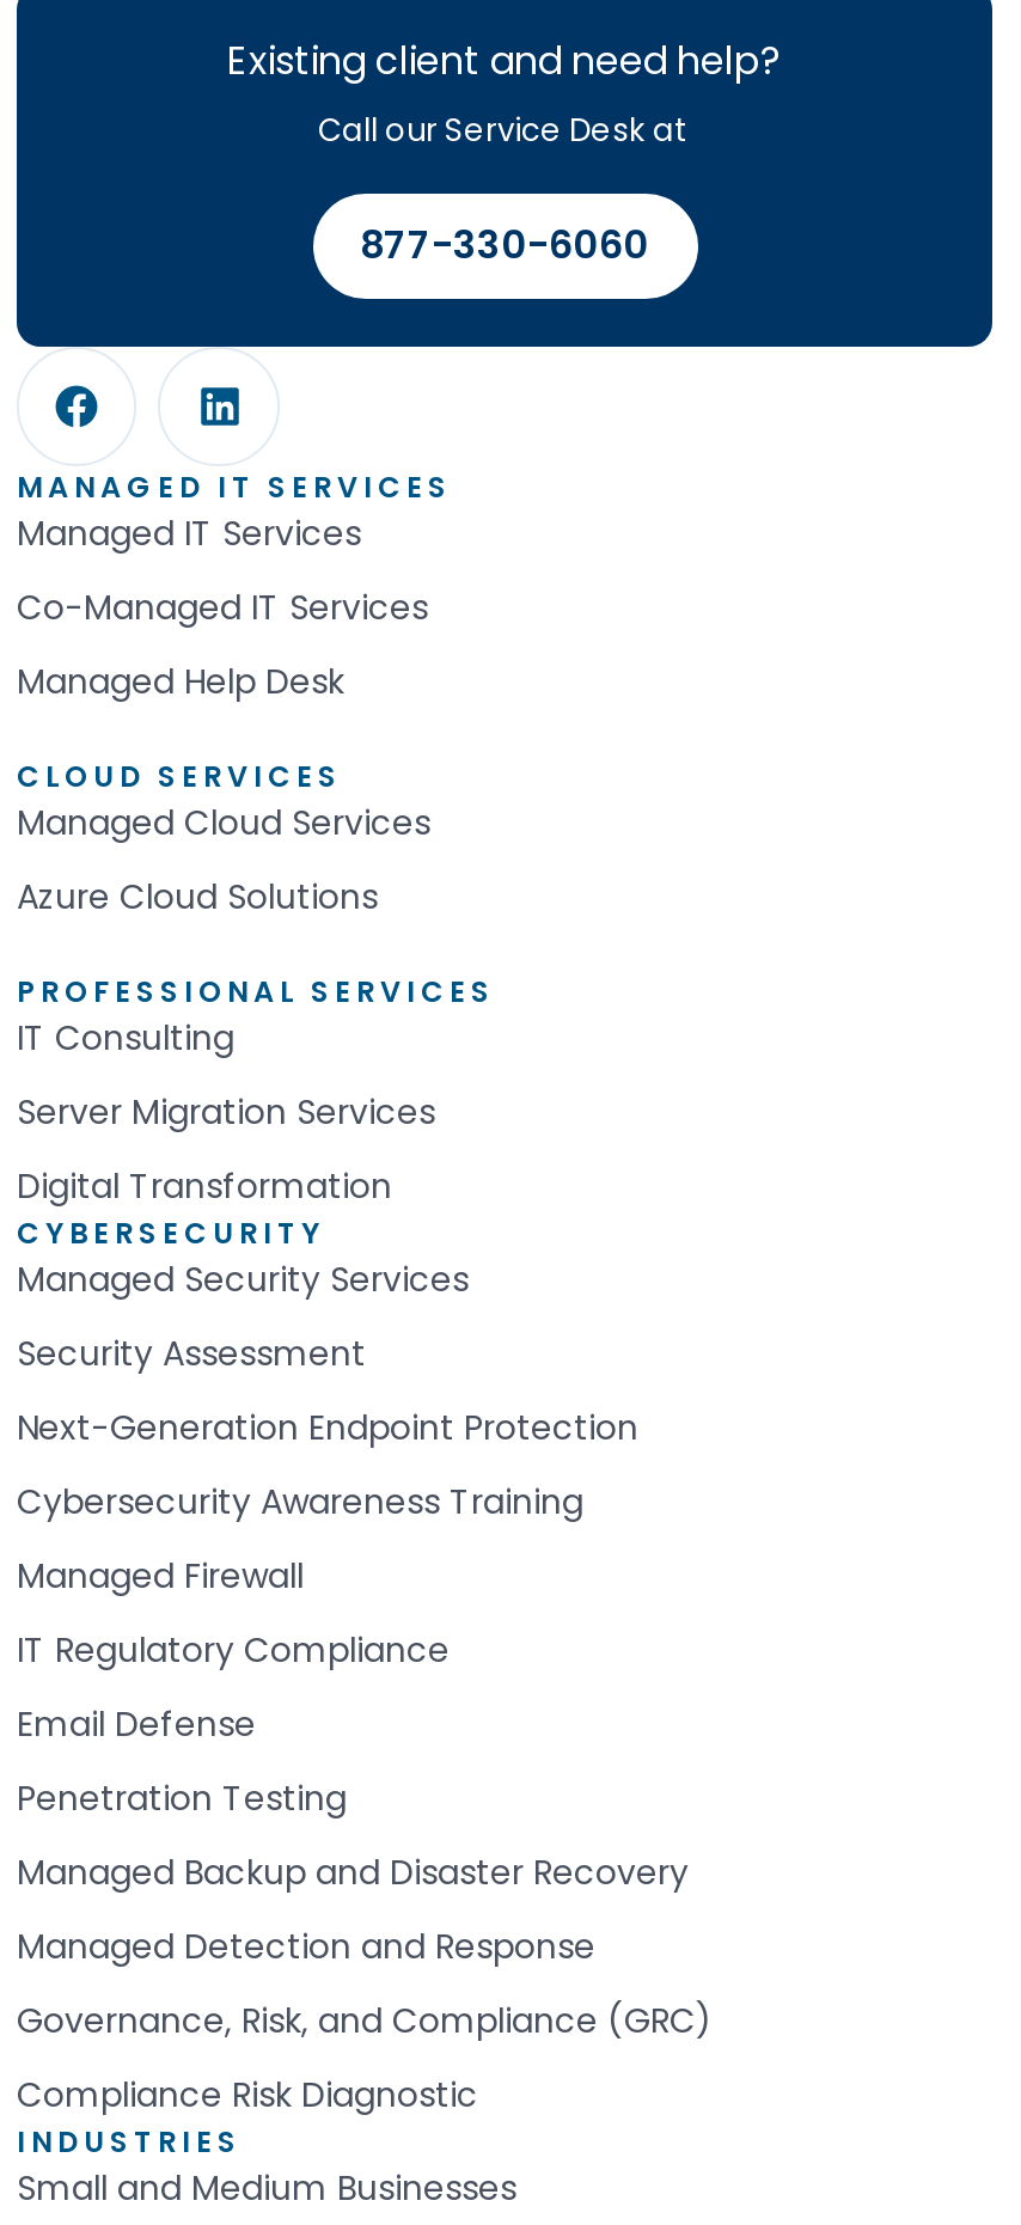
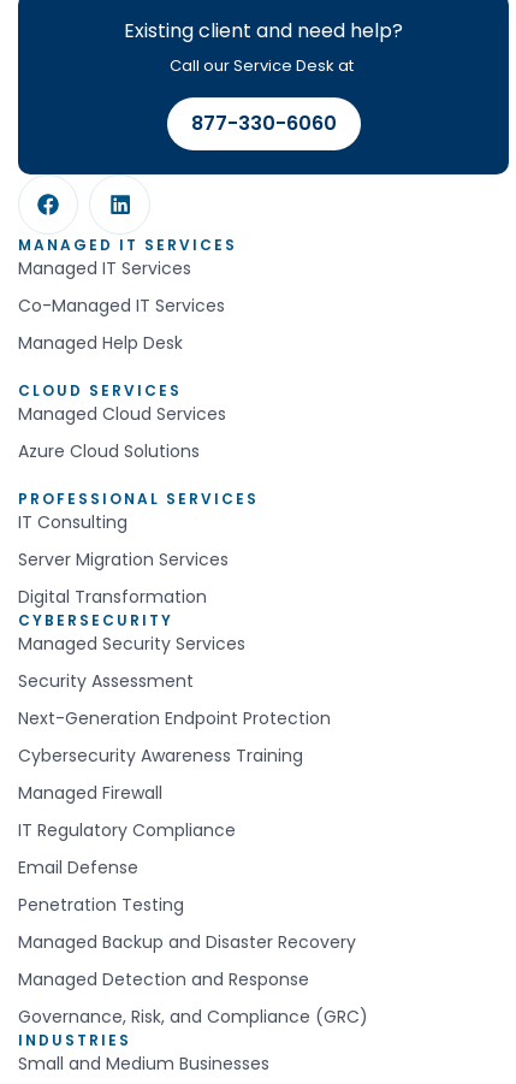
[17,2071,478,2119] Compliance Risk Diagnostic -> none

